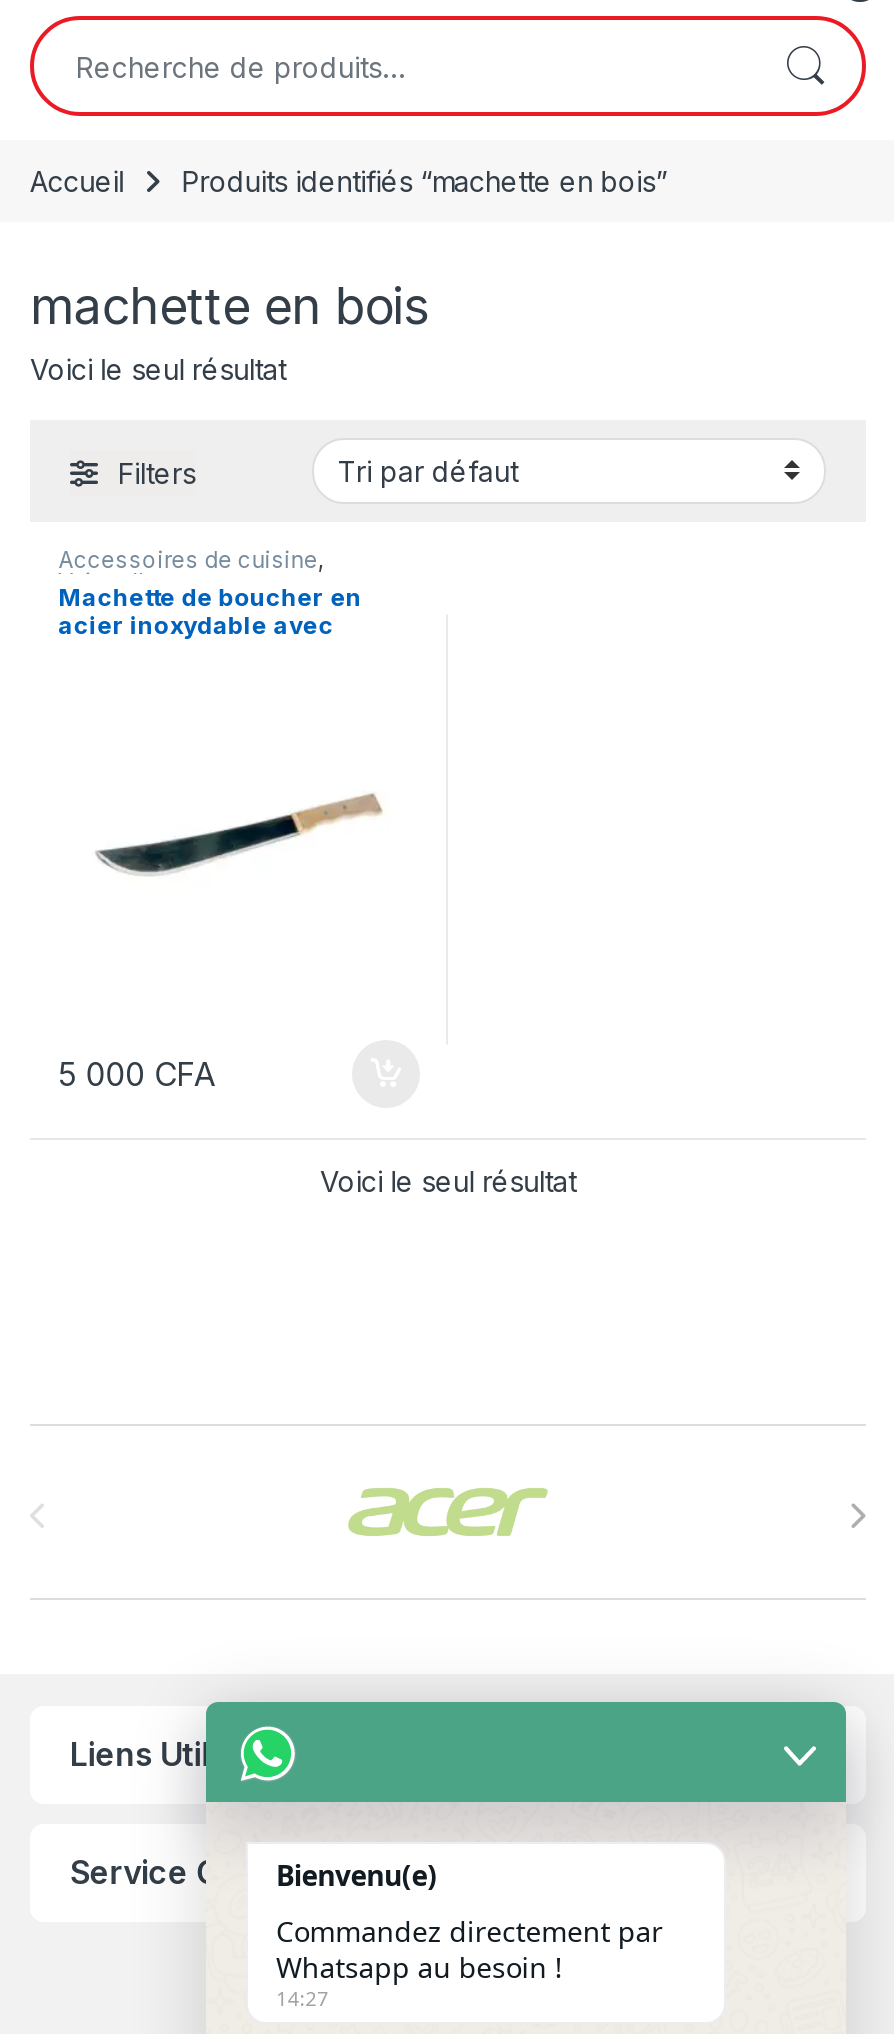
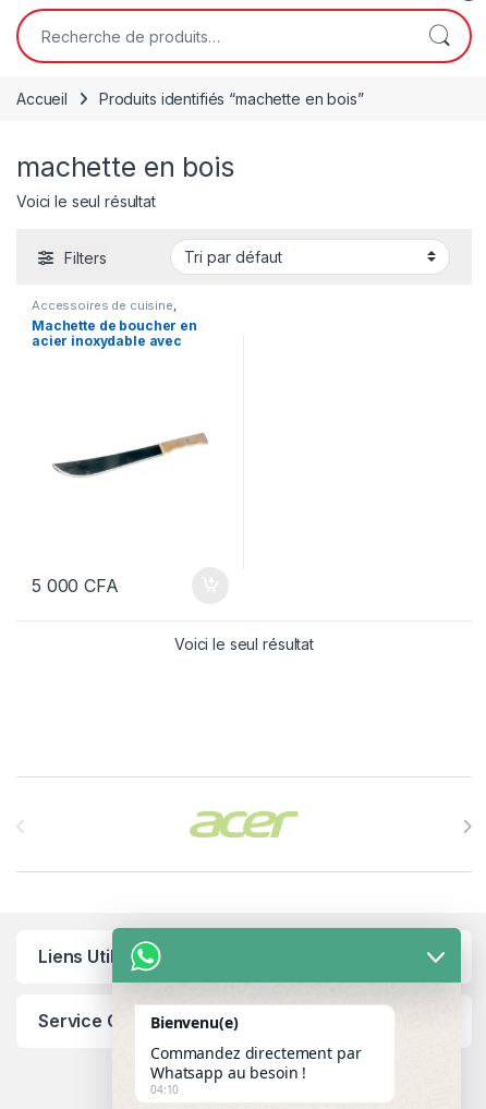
[276,1984,329,2012] 14:27 -> [150,1082,179,1097] 04:10

